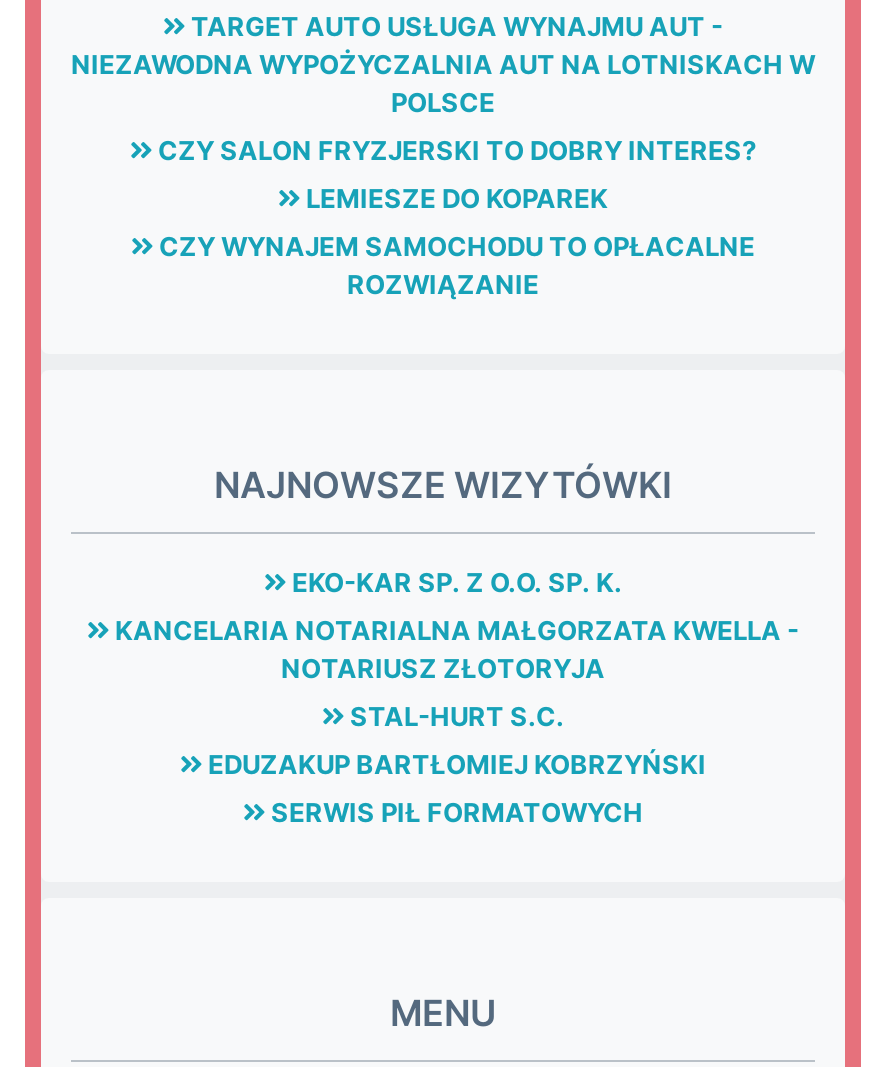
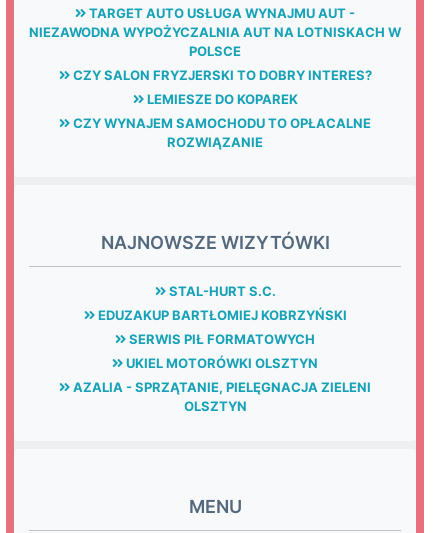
[109,566,799,684] EKO-KAR SP. Z O.O. SP. K. | KANCELARIA NOTARIALNA MAŁGORZATA KWELLA - | NOTARIUSZ ZŁOTORYJA -> none
moved [202,700,706,828] -> [94,283,346,347]: STAL-HURT S.C. | EDUZAKUP BARTŁOMIEJ KOBRZYŃSKI | SERWIS PIŁ FORMATOWYCH
none -> [70,355,371,414] UKIEL MOTORÓWKI OLSZTYN | AZALIA - SPRZĄTANIE, PIELĘGNACJA ZIELENI | OLSZTYN

